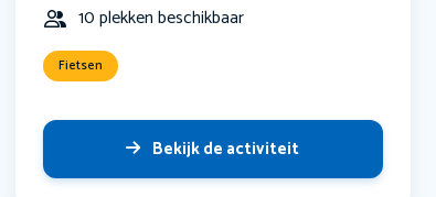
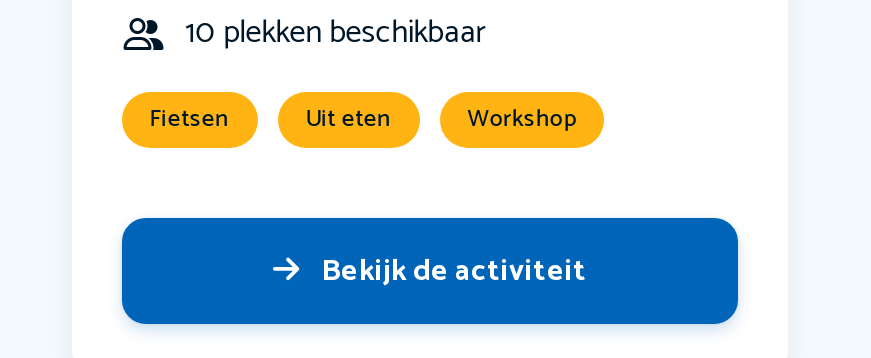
none -> [306,101,576,139] Uit eten | Workshop

